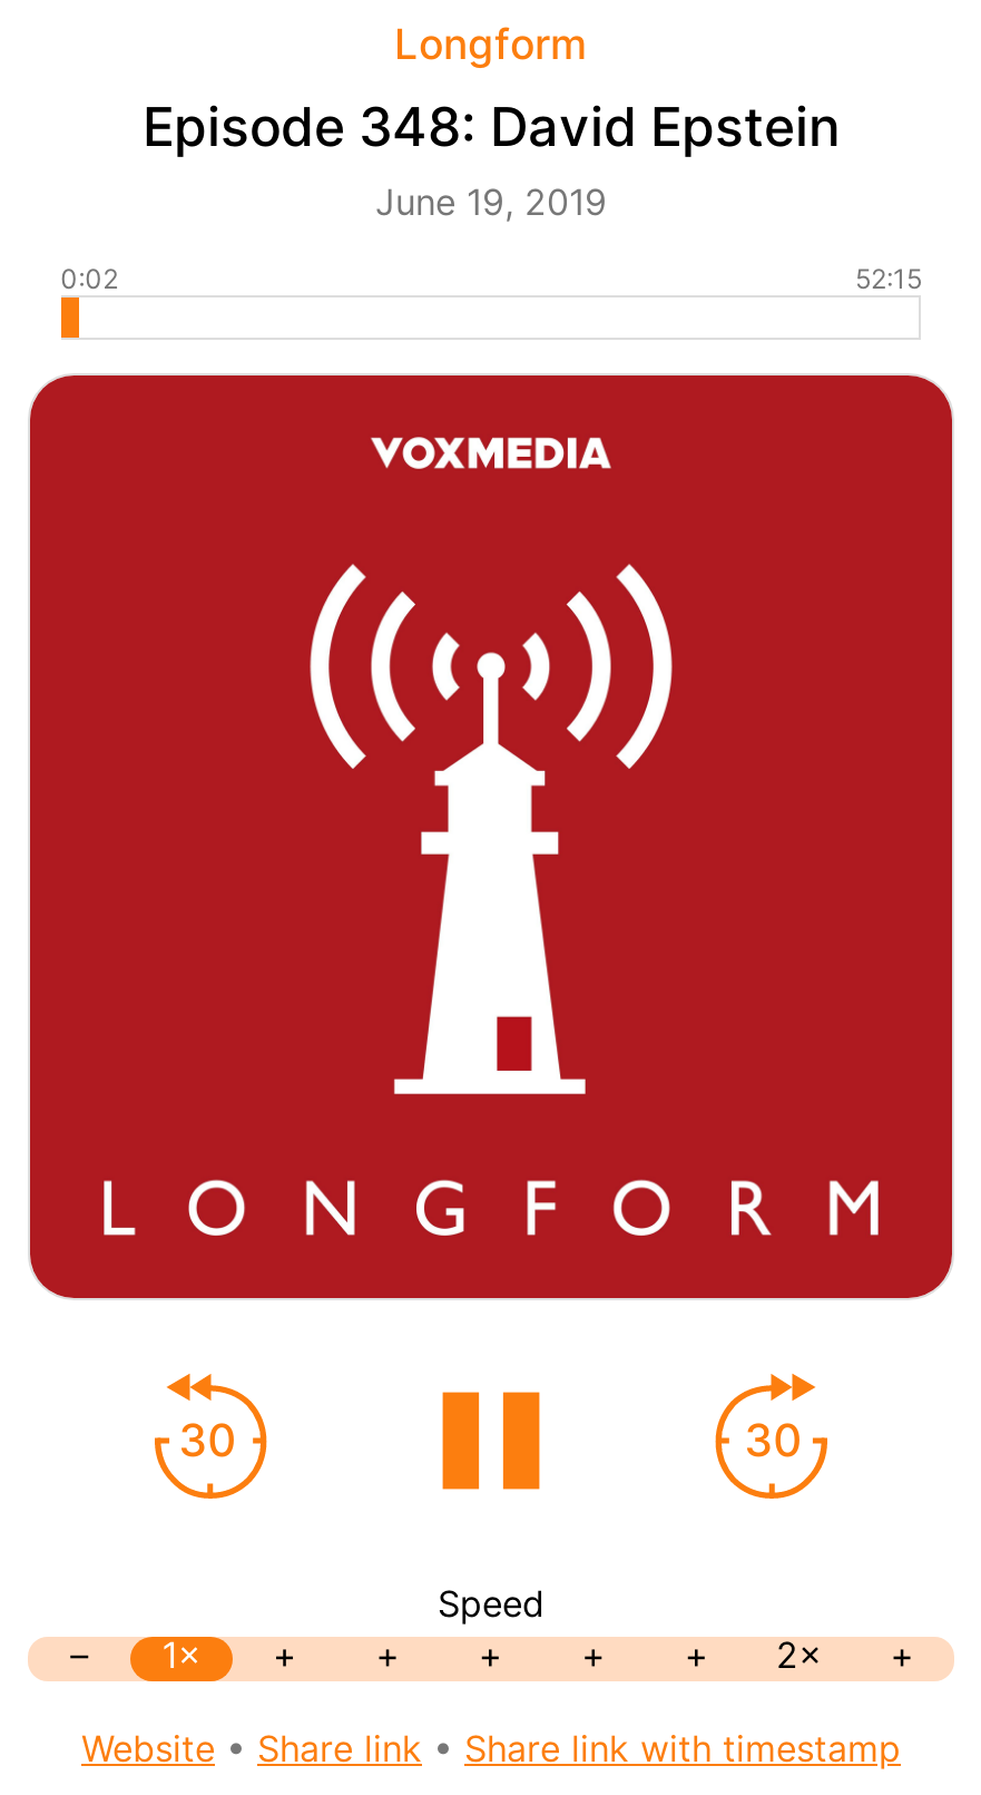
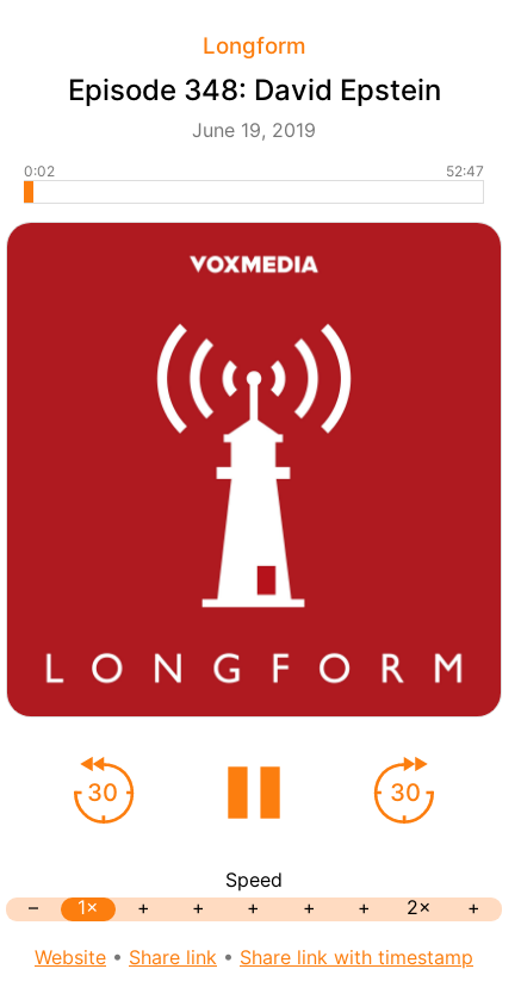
[855,262,922,295] 52:15 -> [446,162,485,180] 52:47

